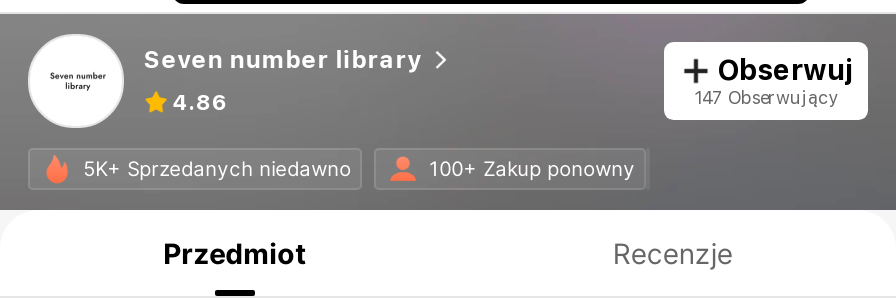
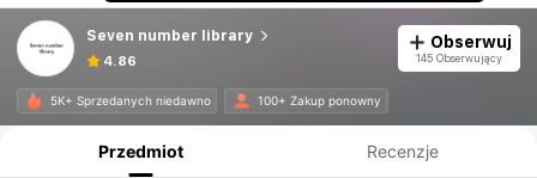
[694,86,838,108] 147 Obserwujący -> [416,51,502,64] 145 Obserwujący

